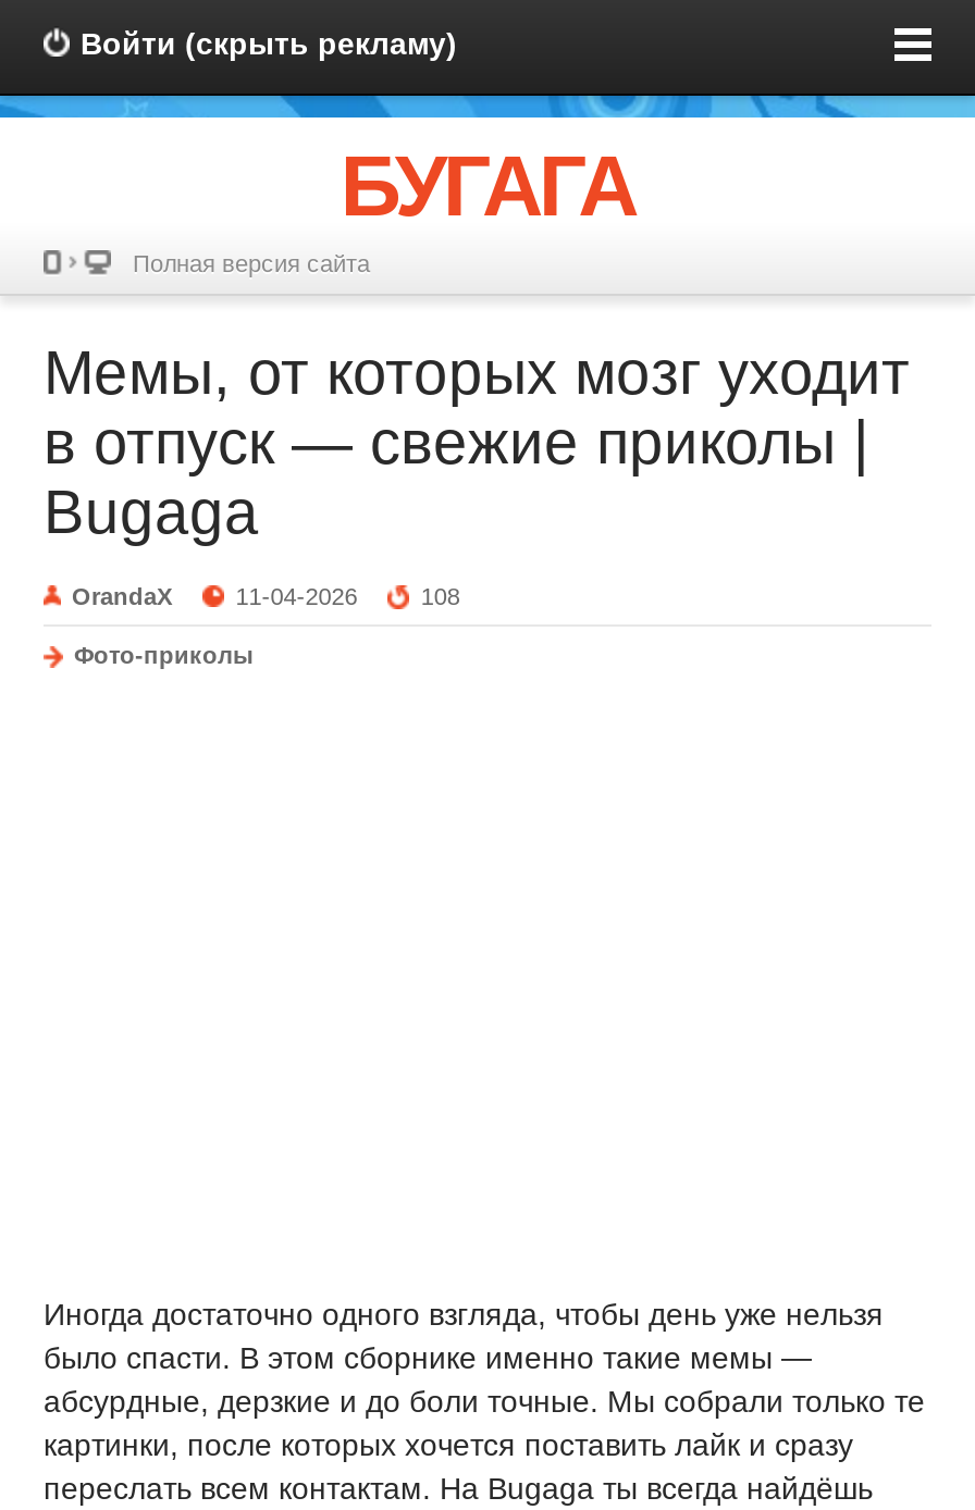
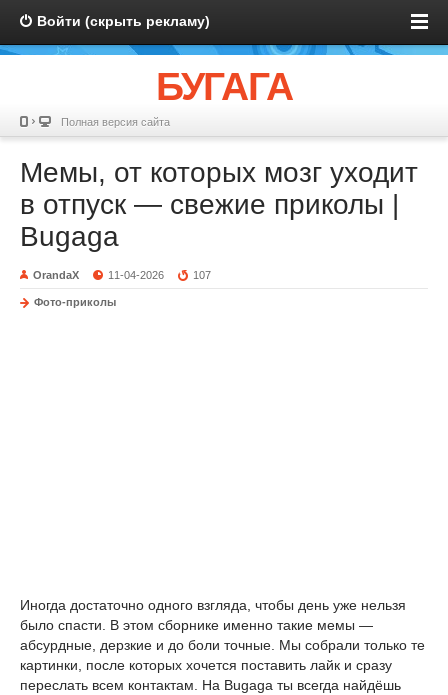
[421,583,460,609] 108 -> [193,269,211,281] 107

